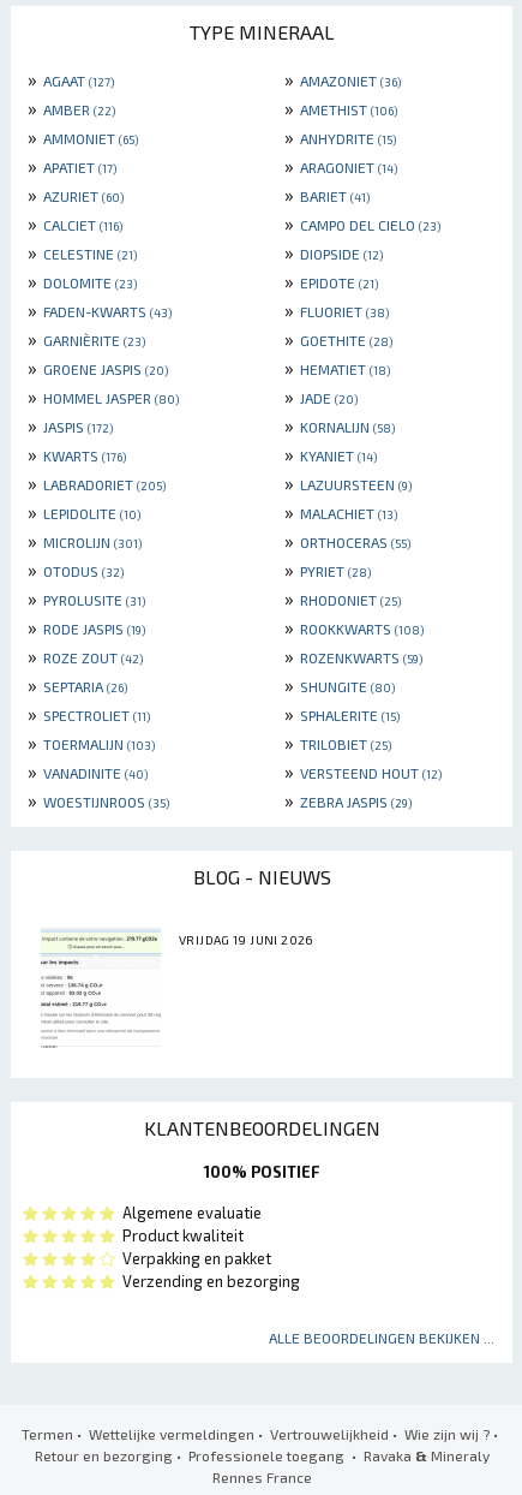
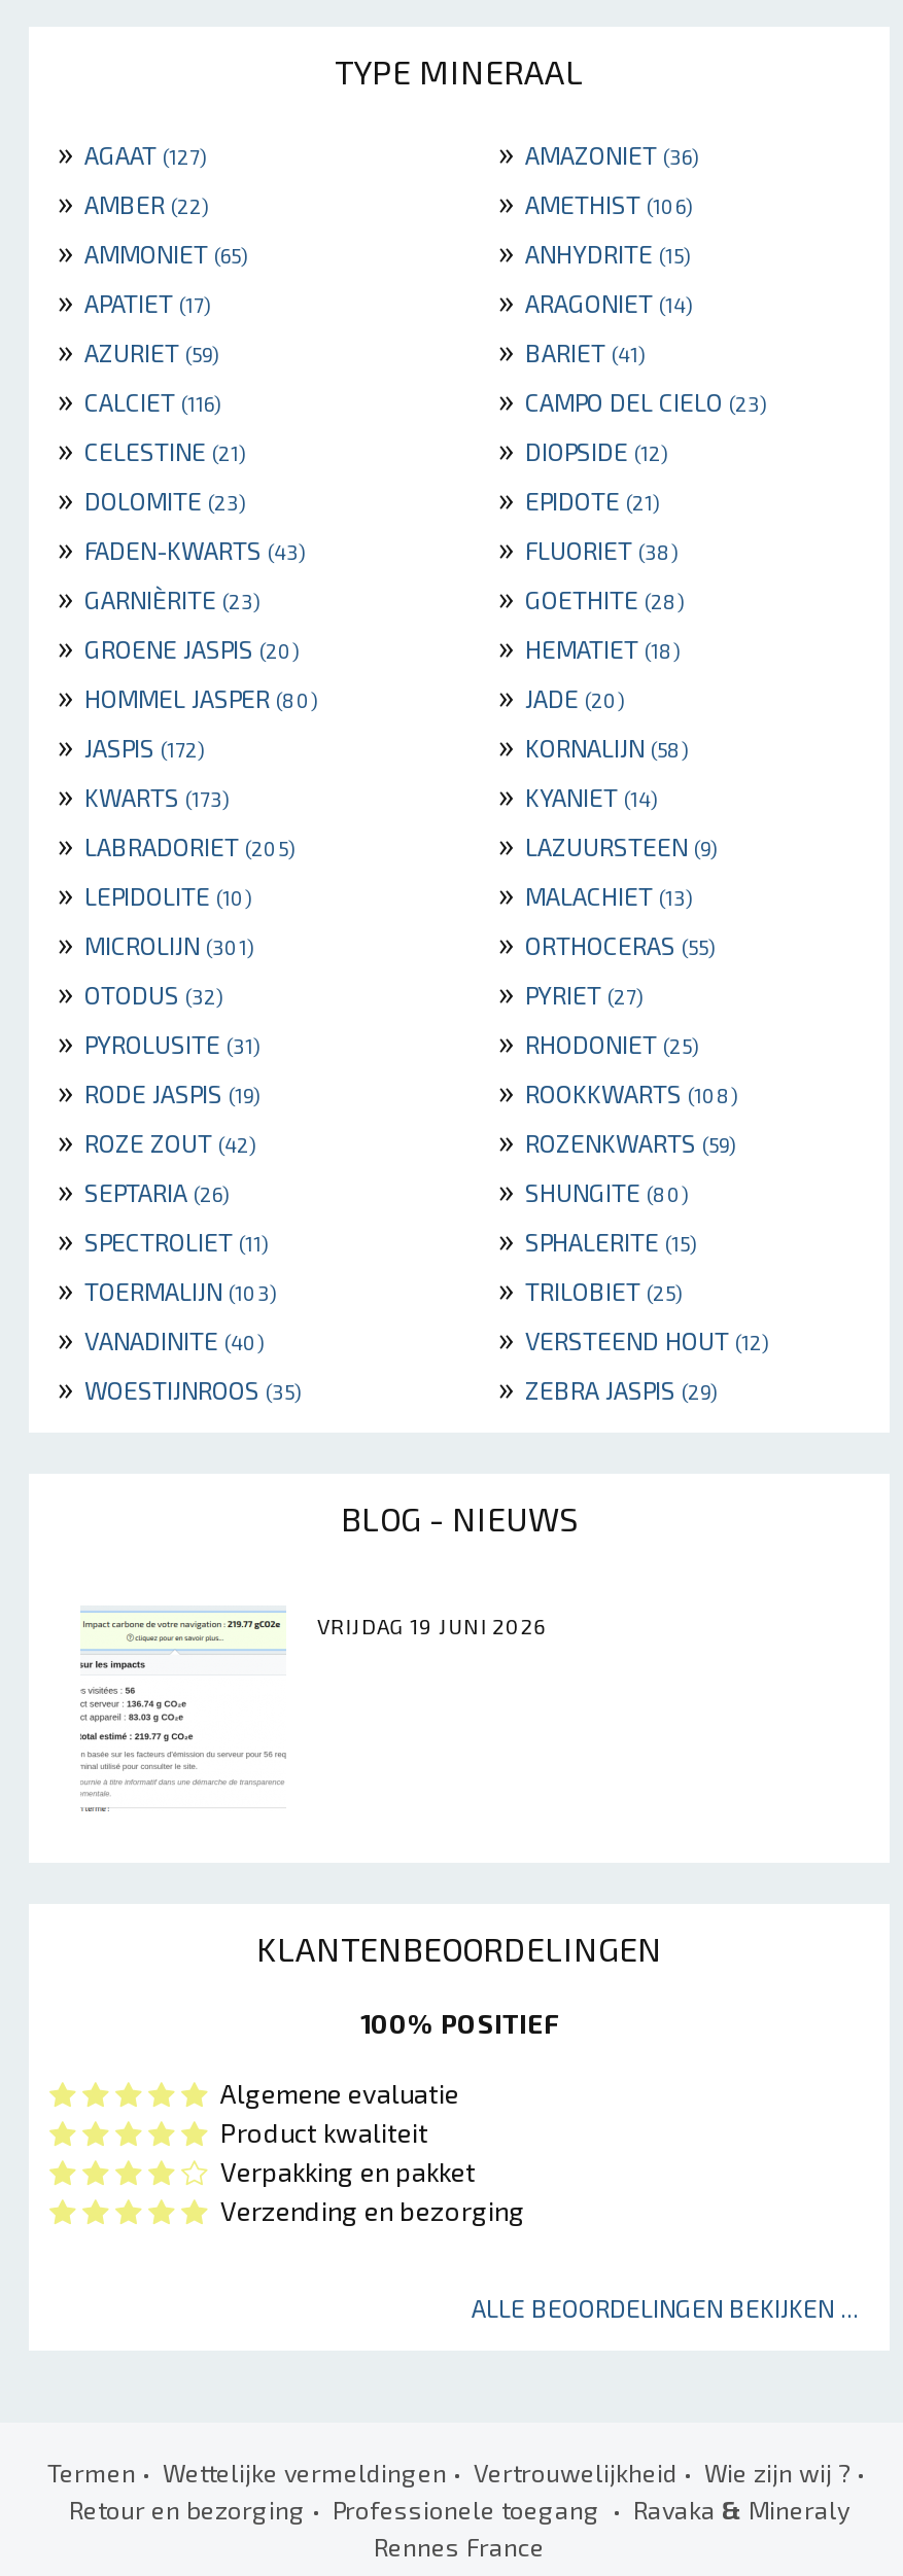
[23,183,124,206] » AZURIET (60) -> [49,330,218,369] » AZURIET (59)
[23,443,126,465] » KWARTS (176) -> [49,775,229,814] » KWARTS (173)
[280,558,371,581] » PYRIET (28) -> [490,972,642,1011] » PYRIET (27)

